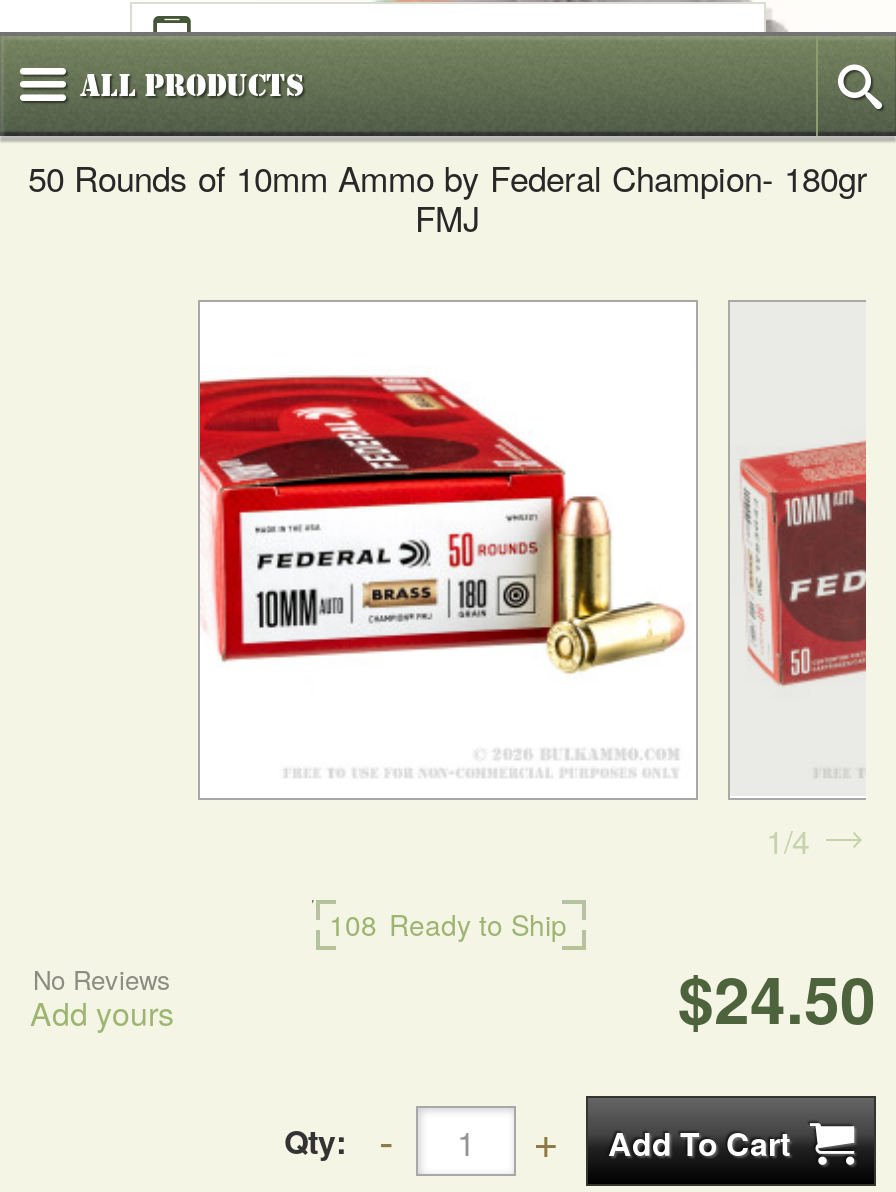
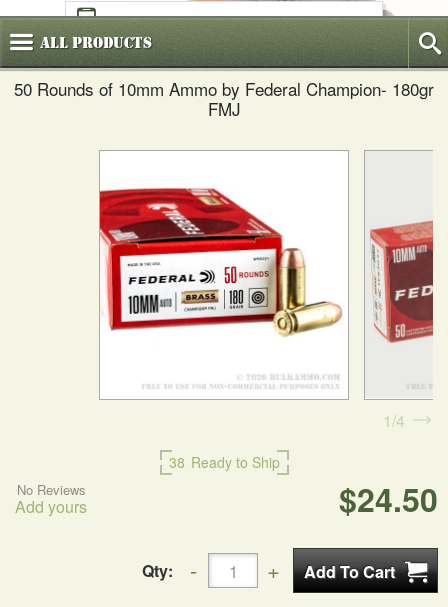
[329,904,567,944] 108 Ready to Ship -> [168,452,279,472] 38 Ready to Ship

